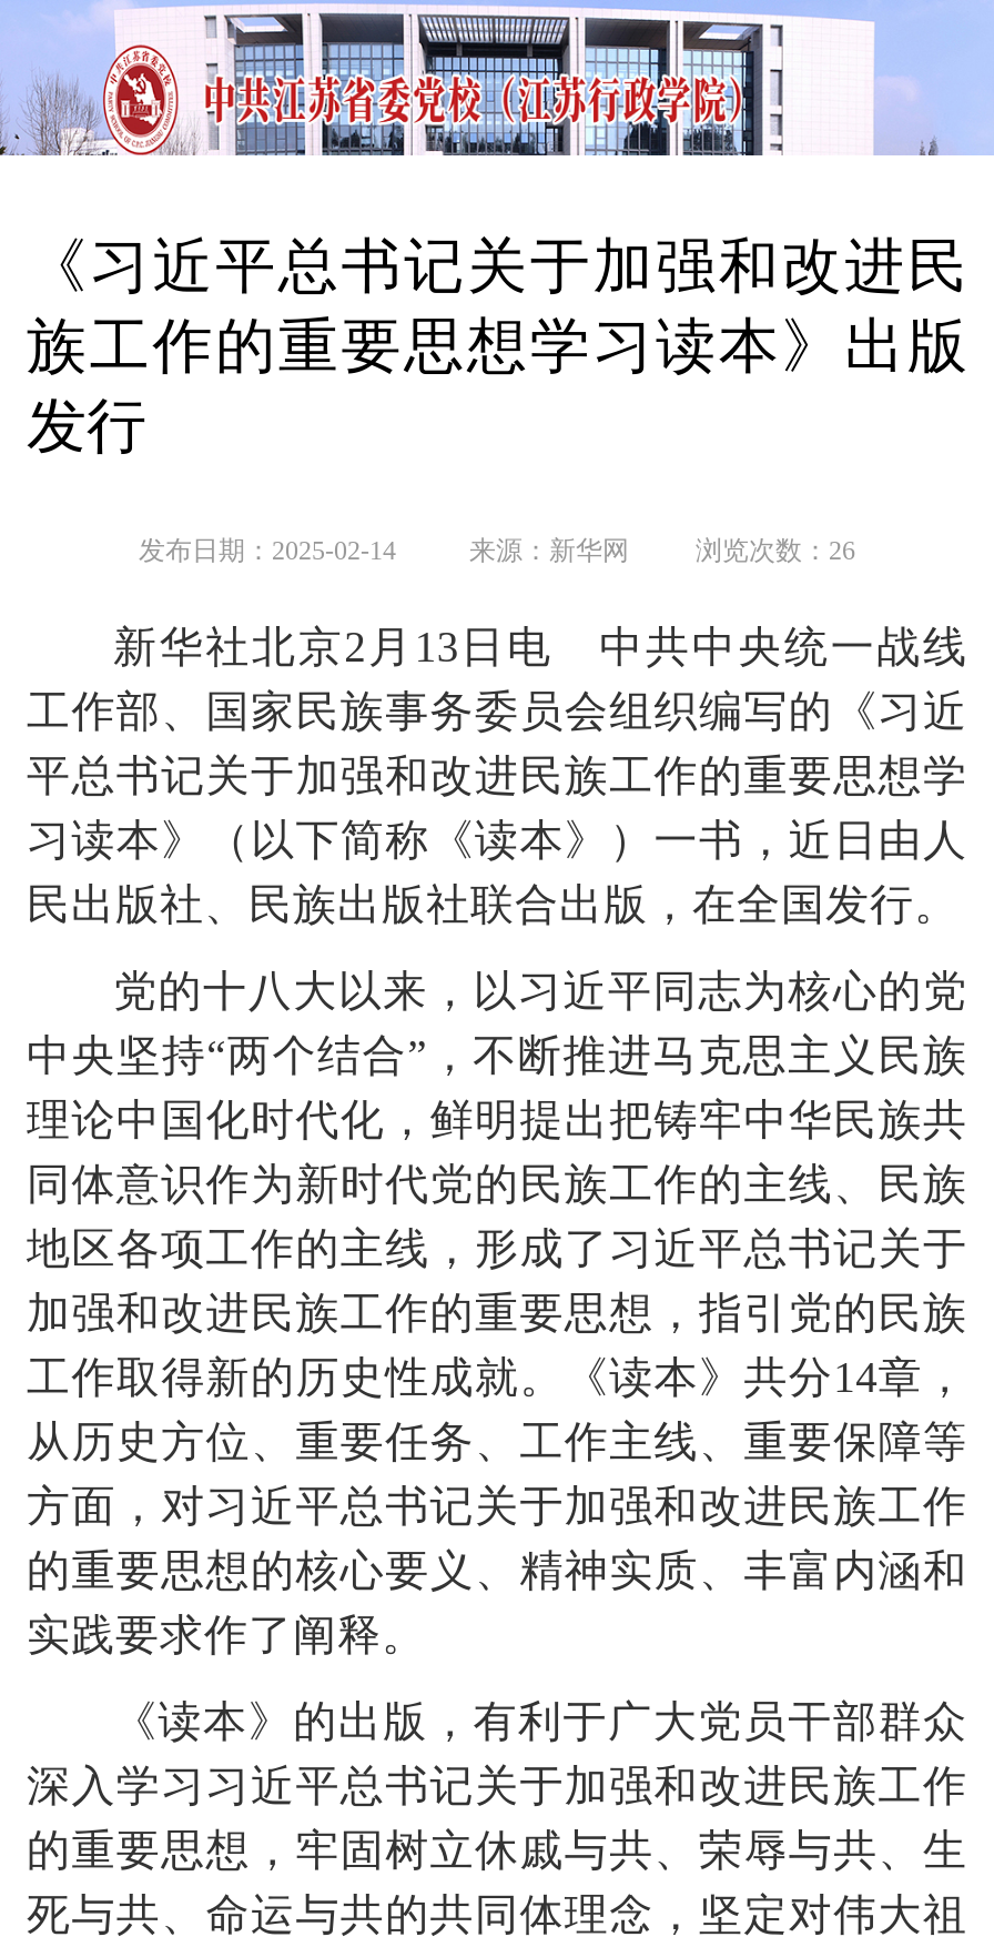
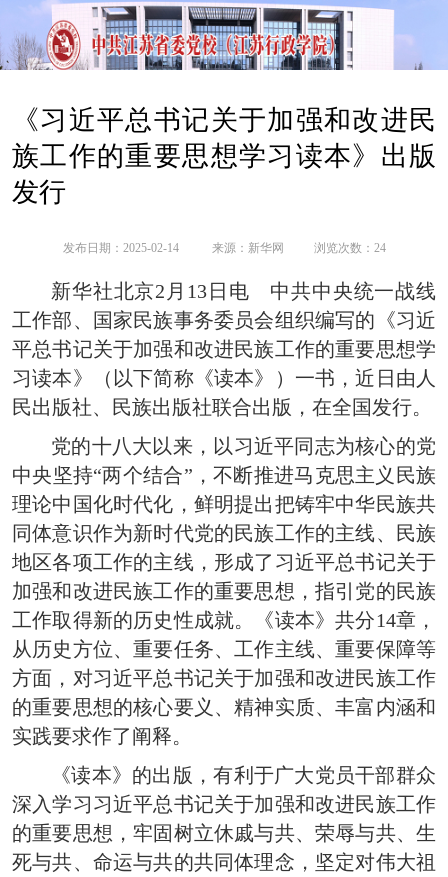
[696,535,855,566] 浏览次数：26 -> [313,241,385,255] 浏览次数：24

